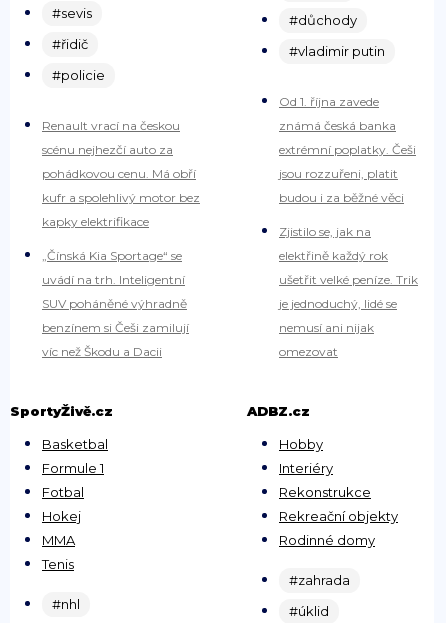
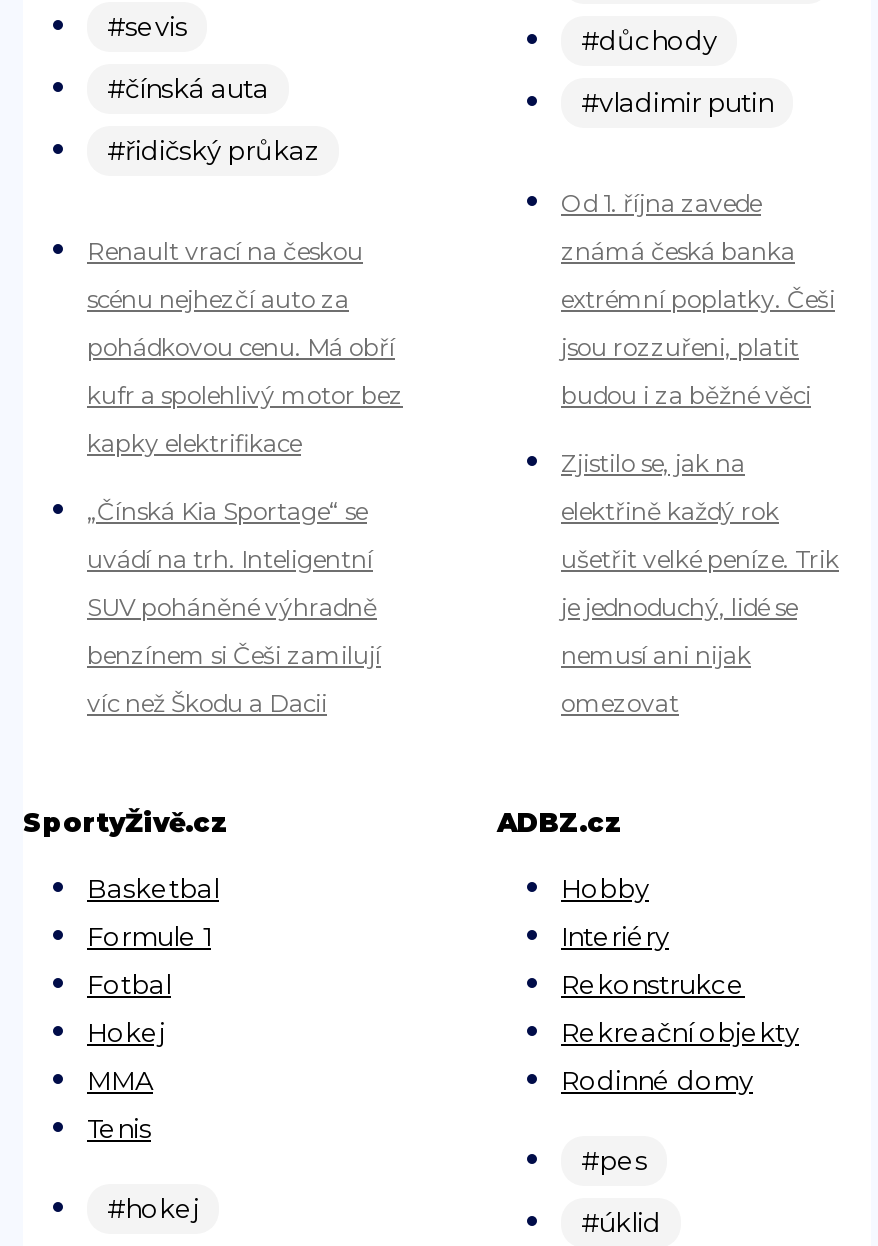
[52,35,88,51] #řidič -> [107,71,269,103] #čínská auta
[52,66,105,82] #policie -> [107,133,319,165] #řidičský průkaz
[289,571,350,587] #zahrada -> [581,1143,647,1175] #pes
[52,595,80,611] #nhl -> [107,1191,199,1223] #hokej

